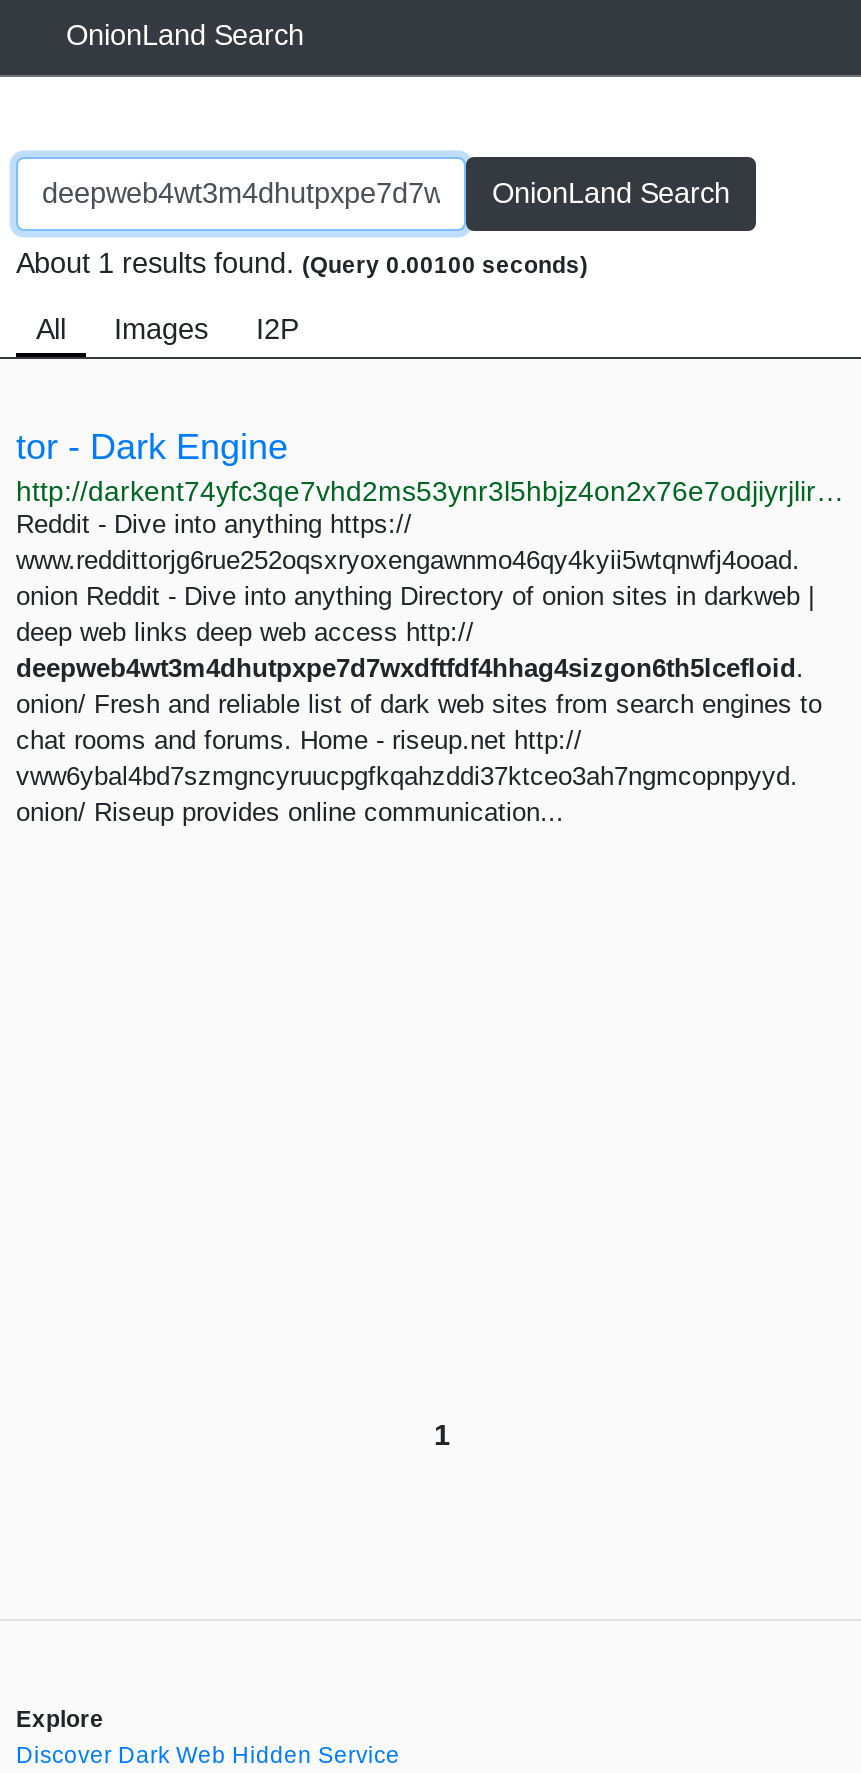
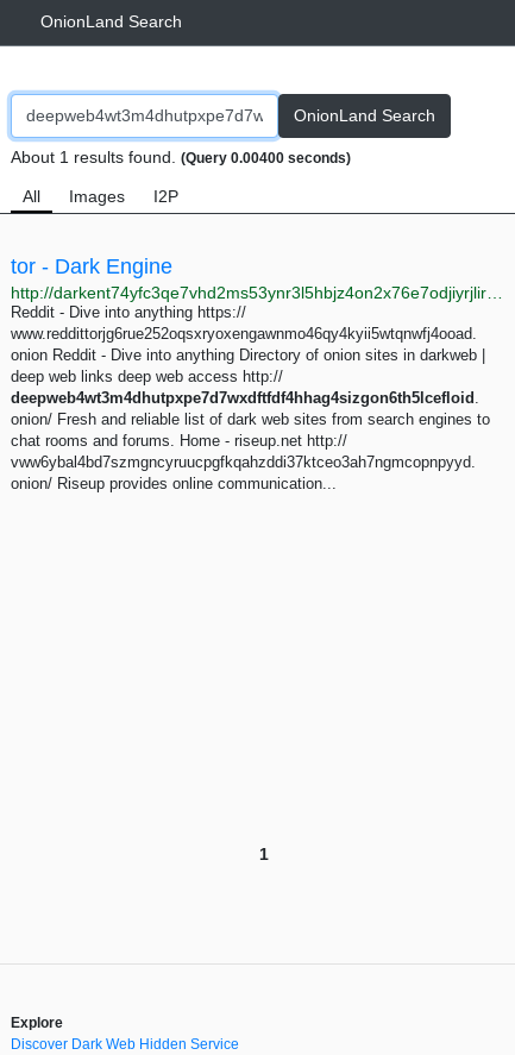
[16,247,588,279] About 1 results found. (Query 0.00100 seconds) -> [11,147,351,167] About 1 results found. (Query 0.00400 seconds)

